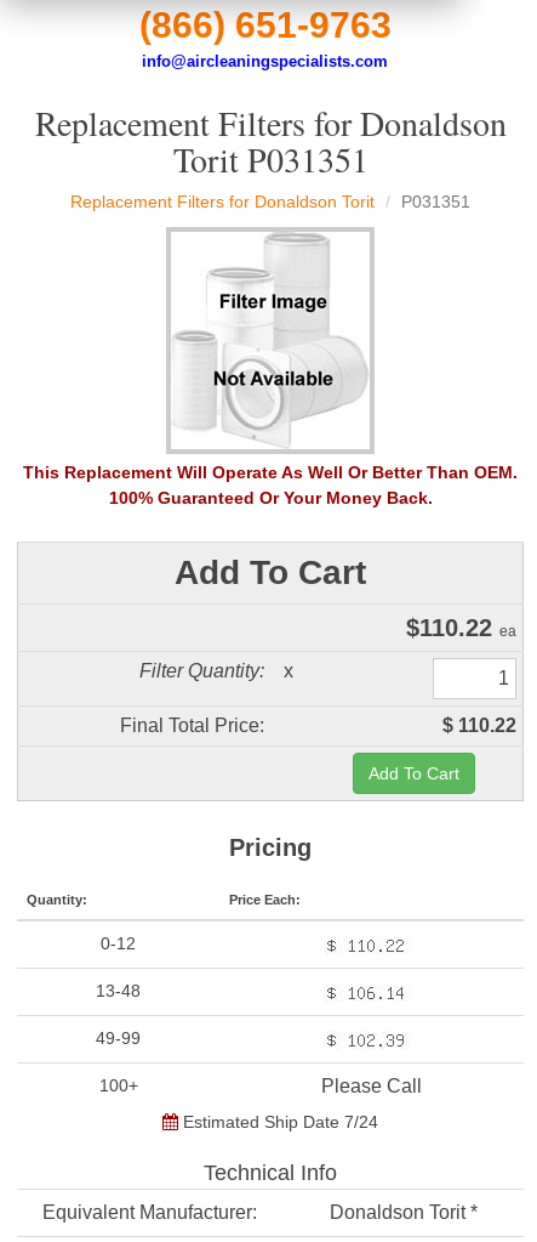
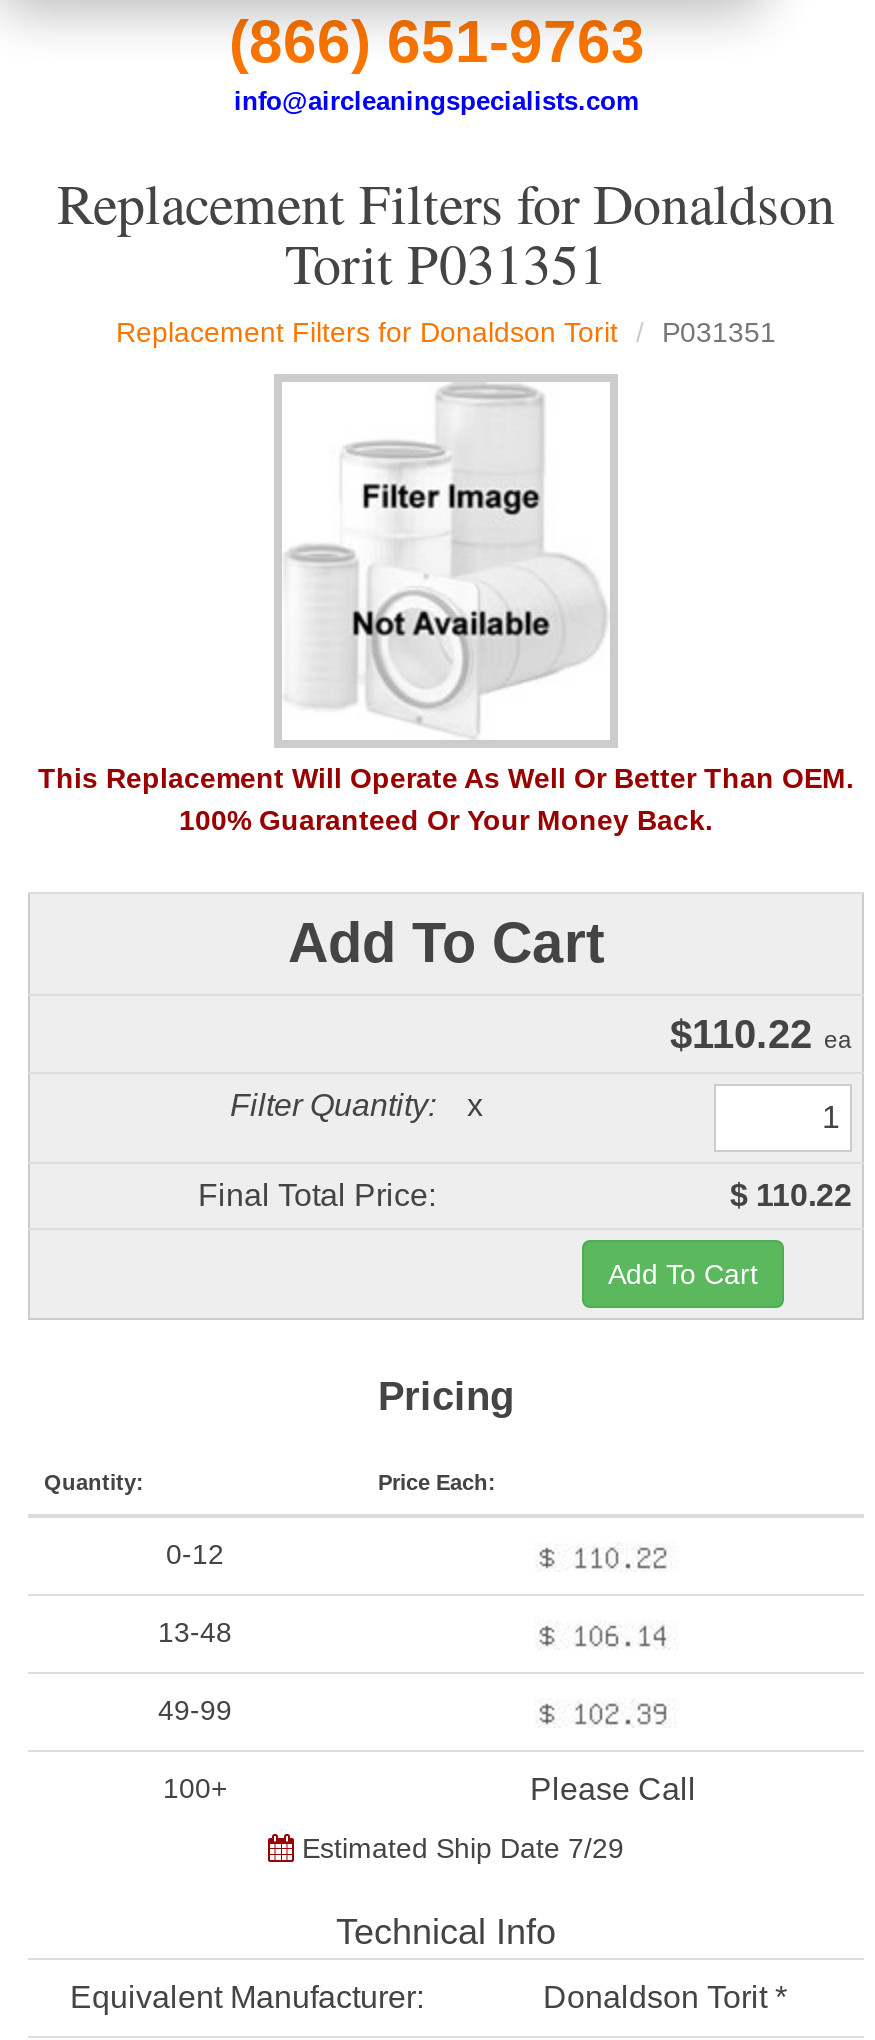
[178,1112,378,1132] Estimated Ship Date 7/24 -> [294,1832,624,1864] Estimated Ship Date 7/29

